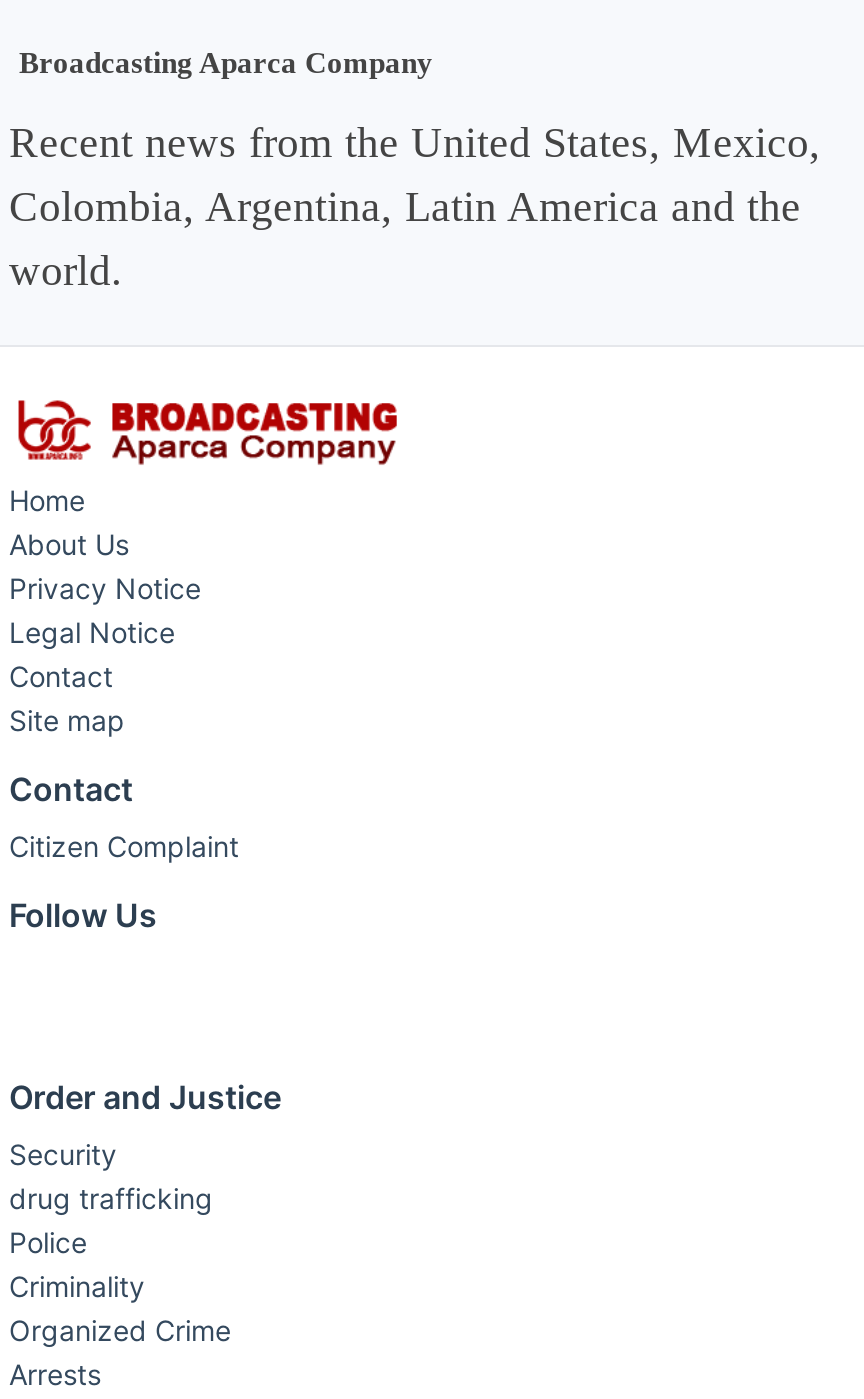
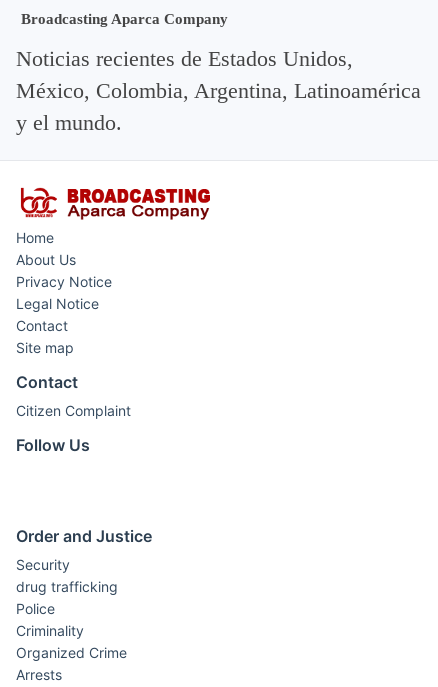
[9,119,821,295] Recent news from the United States, Mexico, | Colombia, Argentina, Latin America and the | world. -> [16,47,421,135] Noticias recientes de Estados Unidos, | México, Colombia, Argentina, Latinoamérica | y el mundo.

